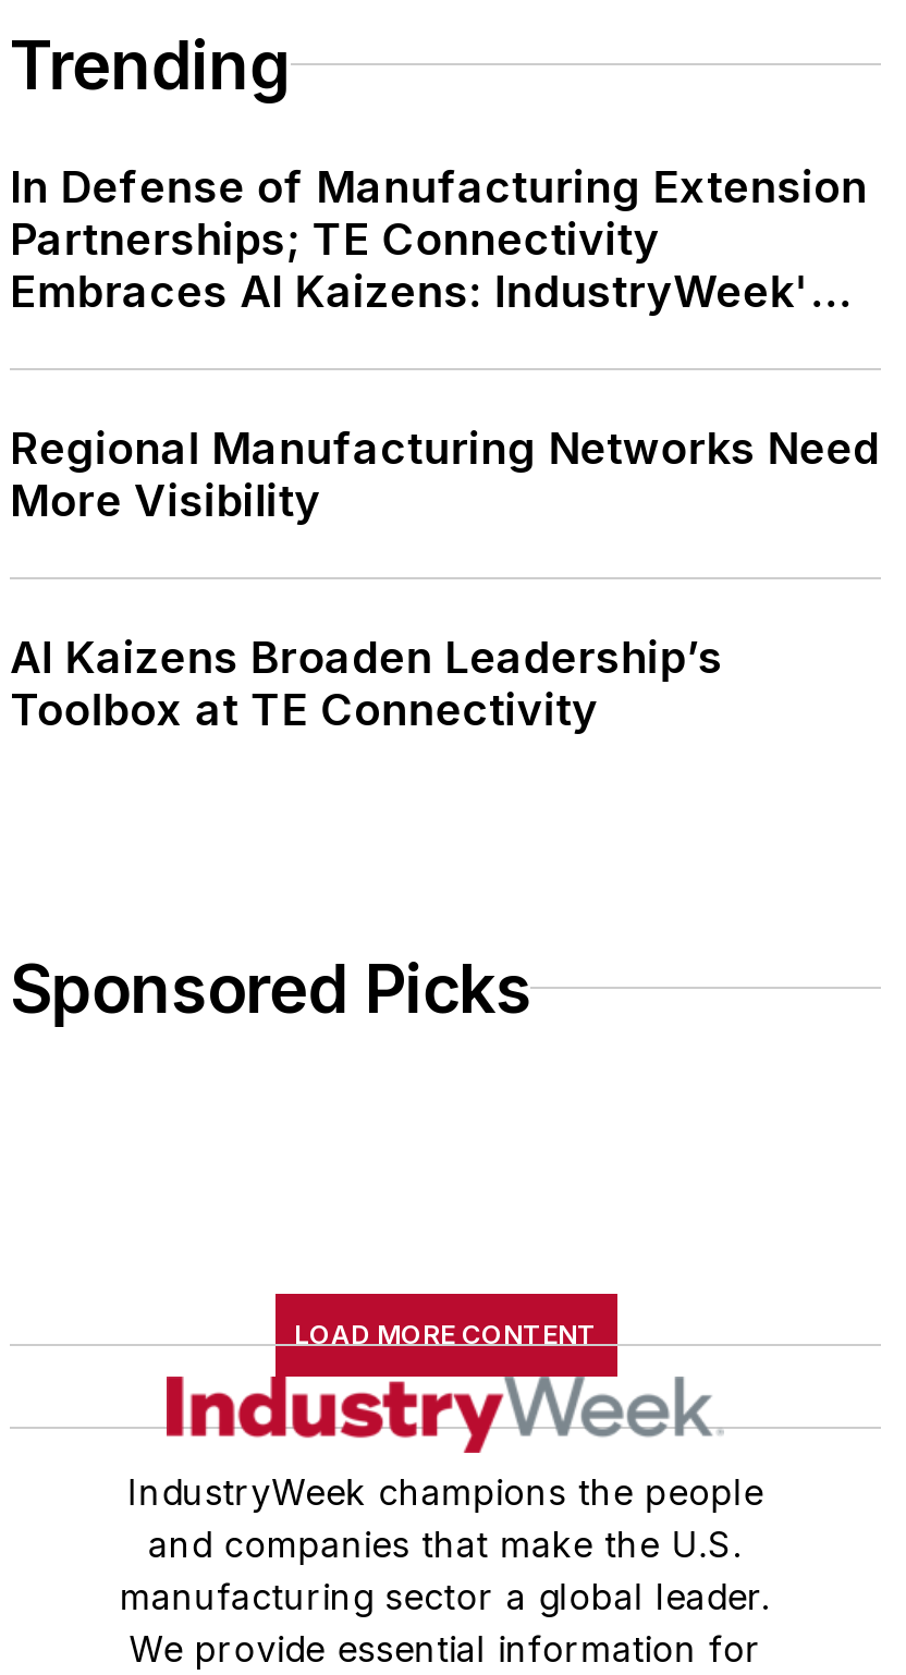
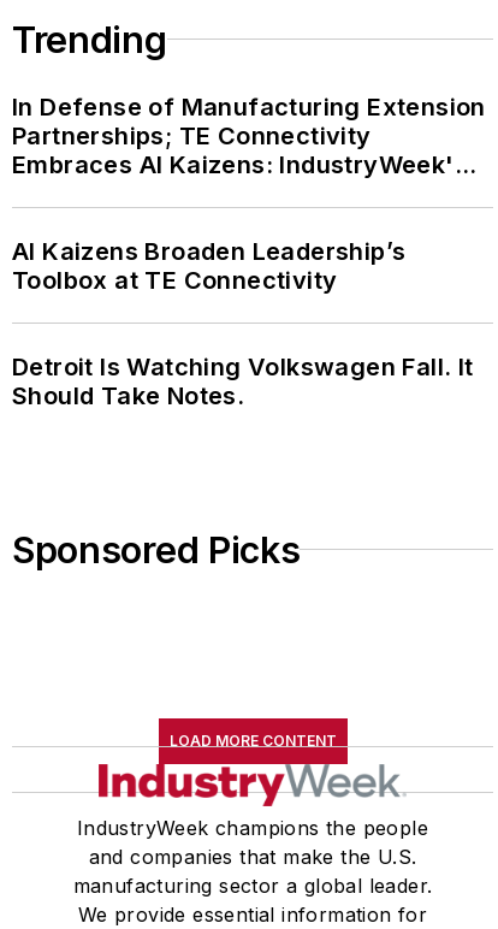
[10,423,880,527] Regional Manufacturing Networks Need | More Visibility -> none
moved [10,632,723,736] -> [12,237,406,295]: AI Kaizens Broaden Leadership’s | Toolbox at TE Connectivity
none -> [12,353,473,410] Detroit Is Watching Volkswagen Fall. It | Should Take Notes.

